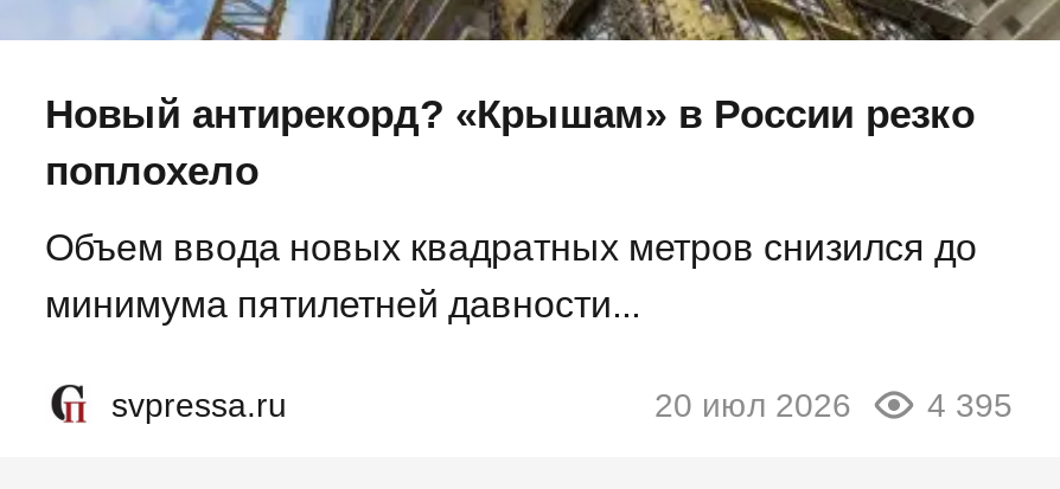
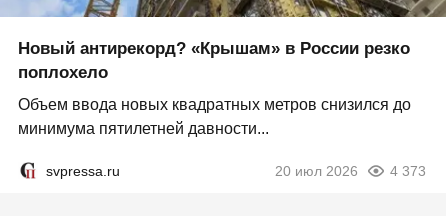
[654,385,1013,423] 20 июл 2026 4 395 -> [275,163,426,179] 20 июл 2026 4 373

